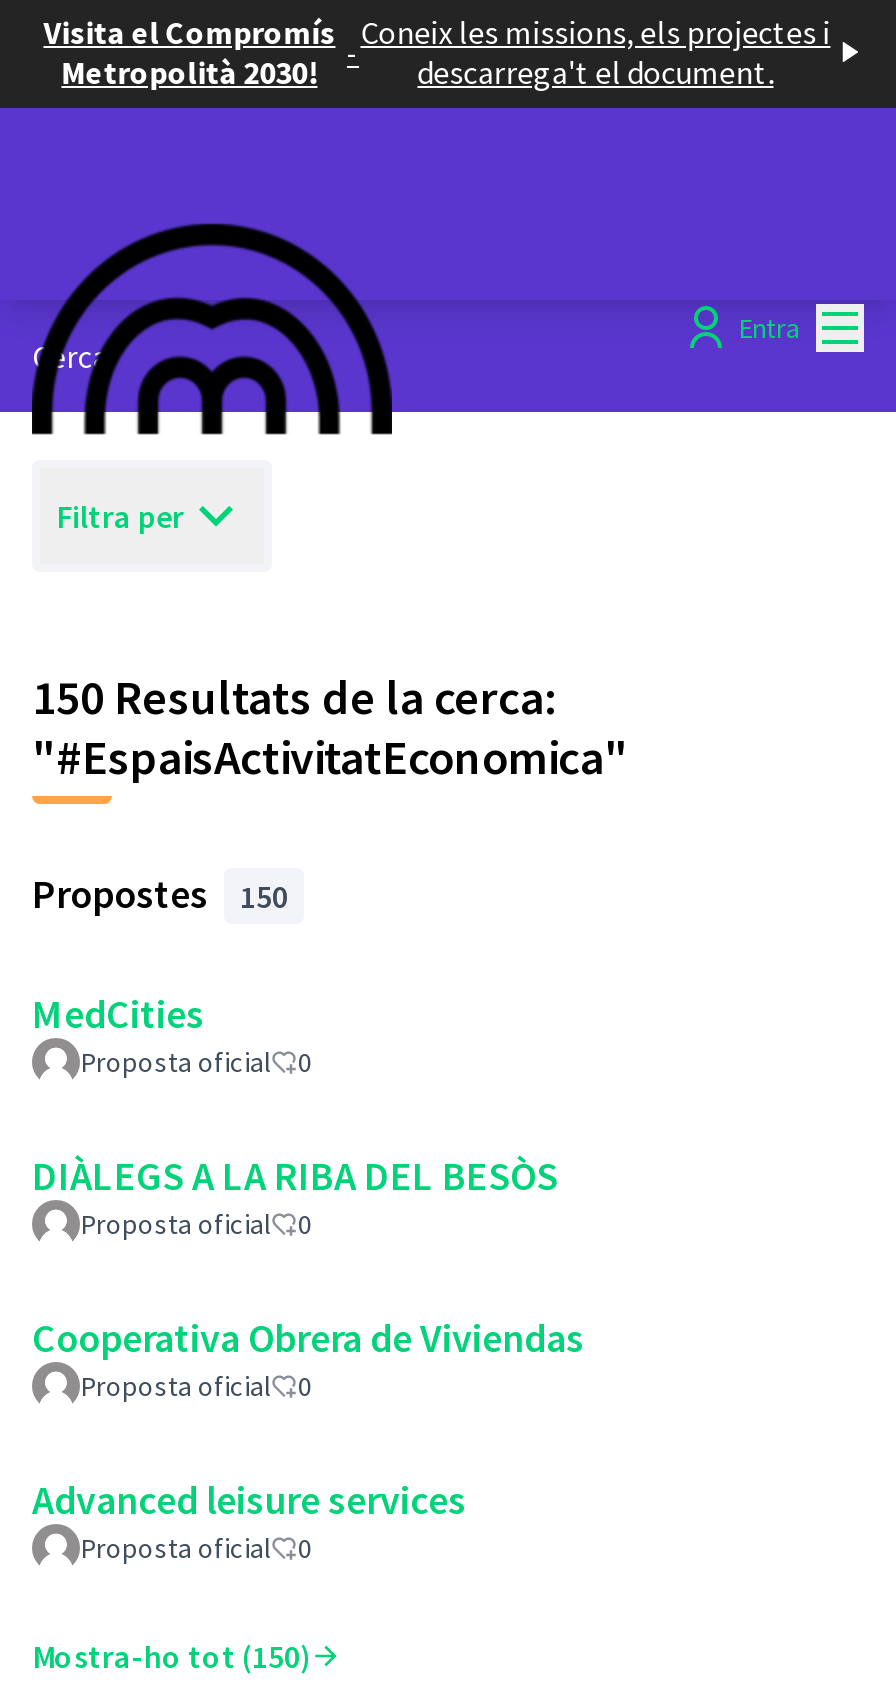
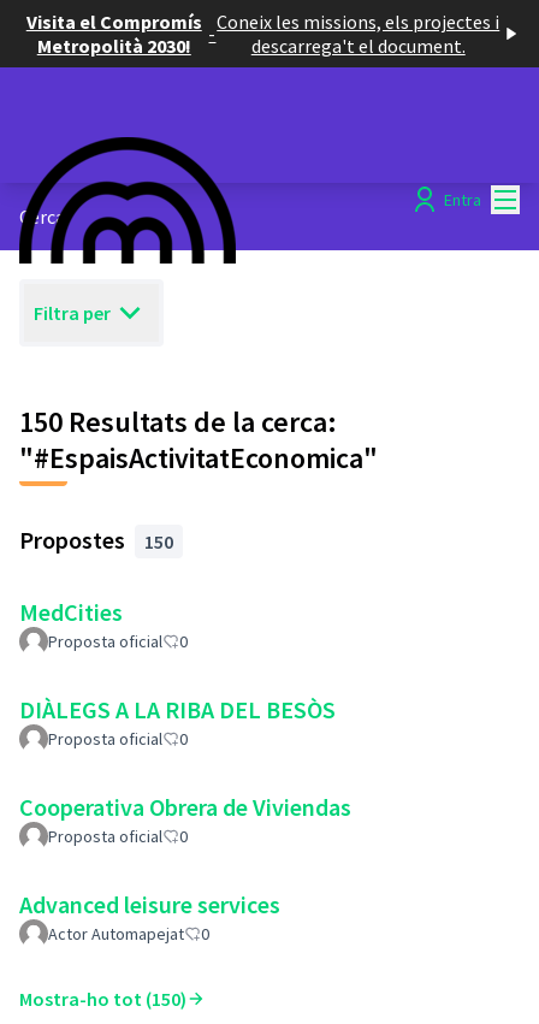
[80,1530,270,1566] Proposta oficial -> [48,923,184,945] Actor Automapejat

